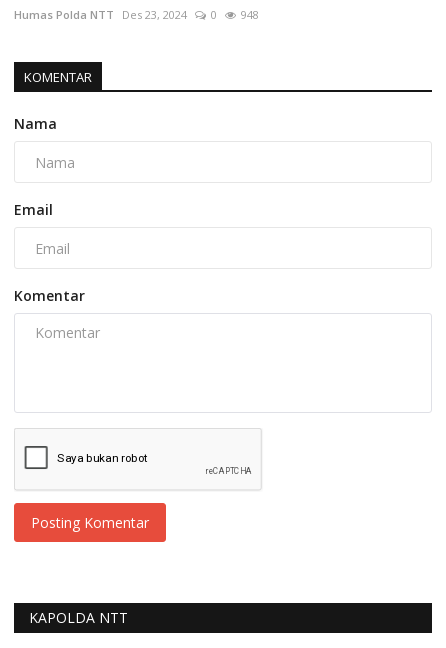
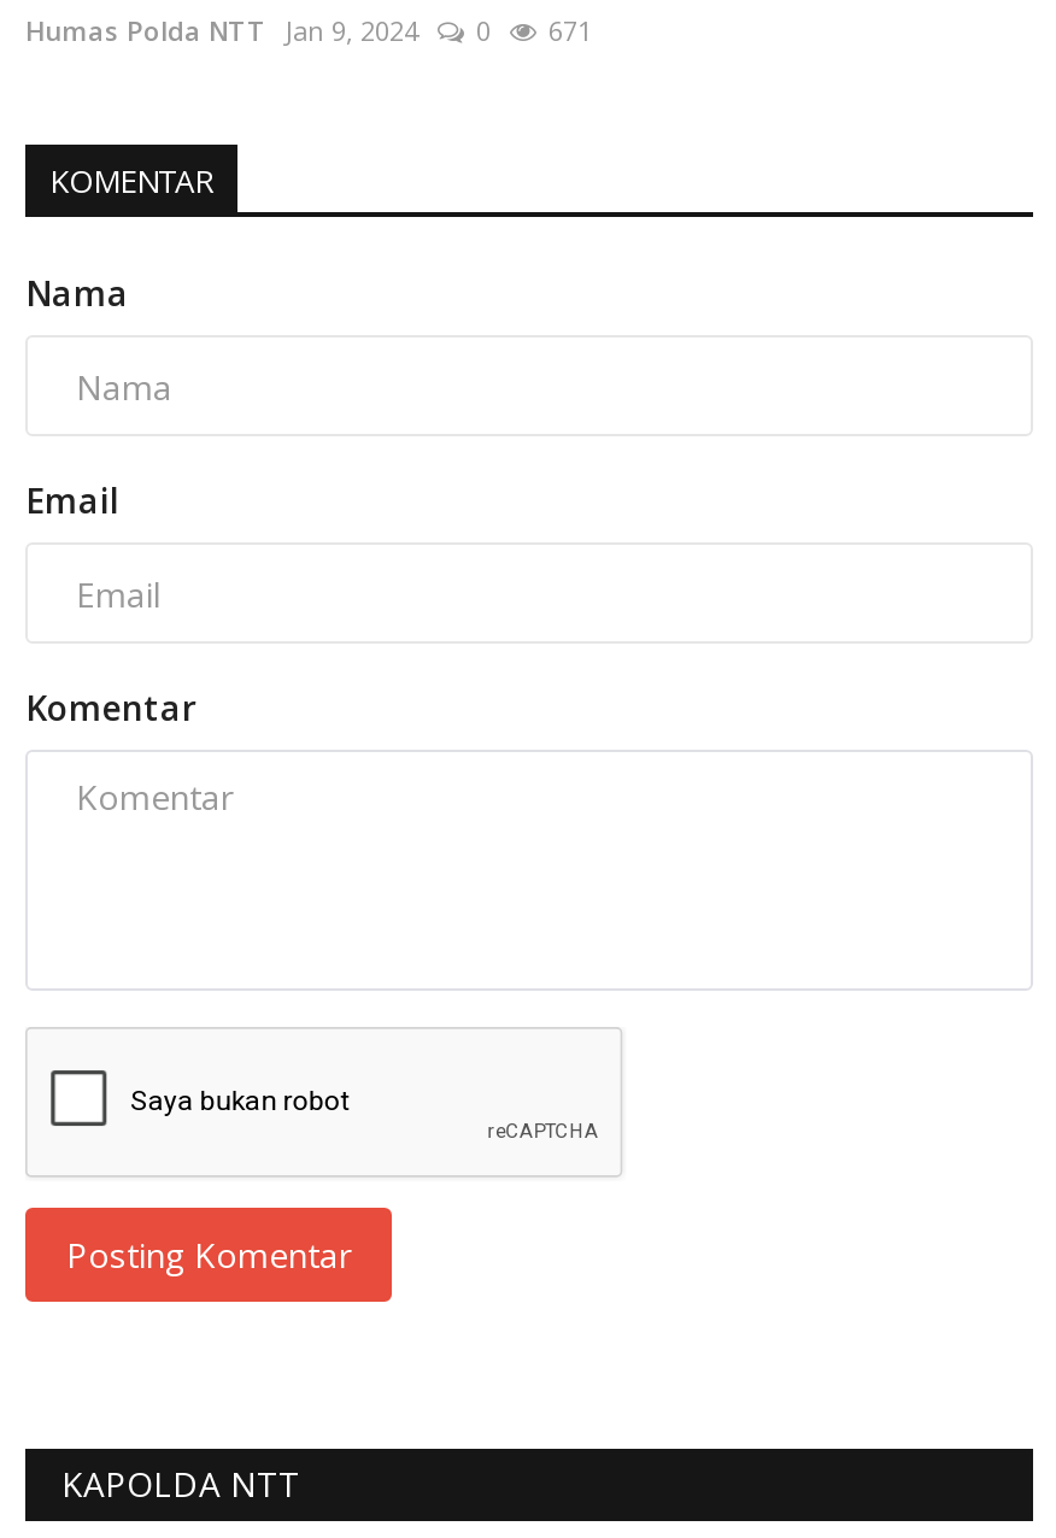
[14,7,187,22] Humas Polda NTT Des 23, 2024 -> [25,13,418,49] Humas Polda NTT Jan 9, 2024
[241,7,259,22] 948 -> [548,13,592,49] 671

